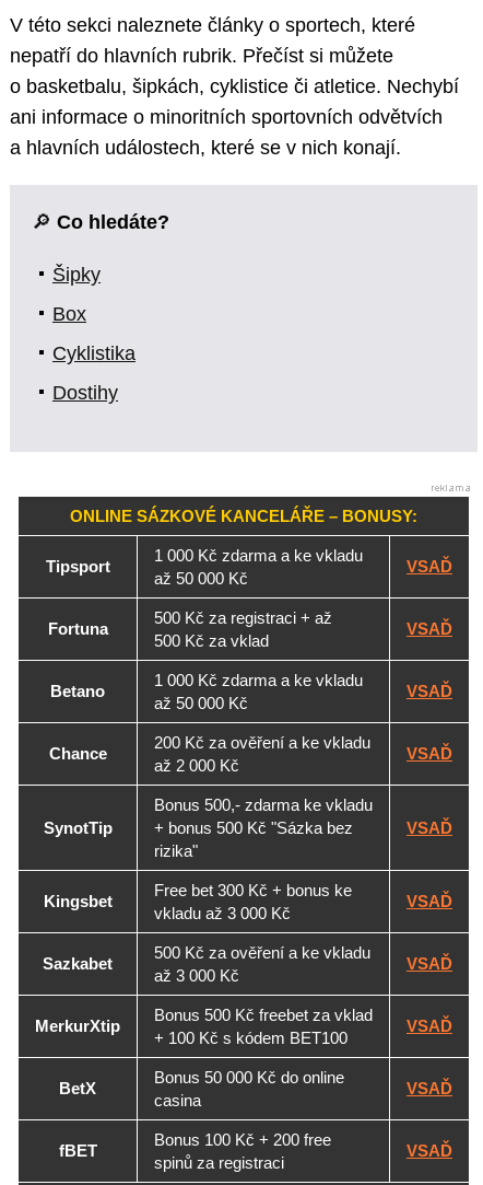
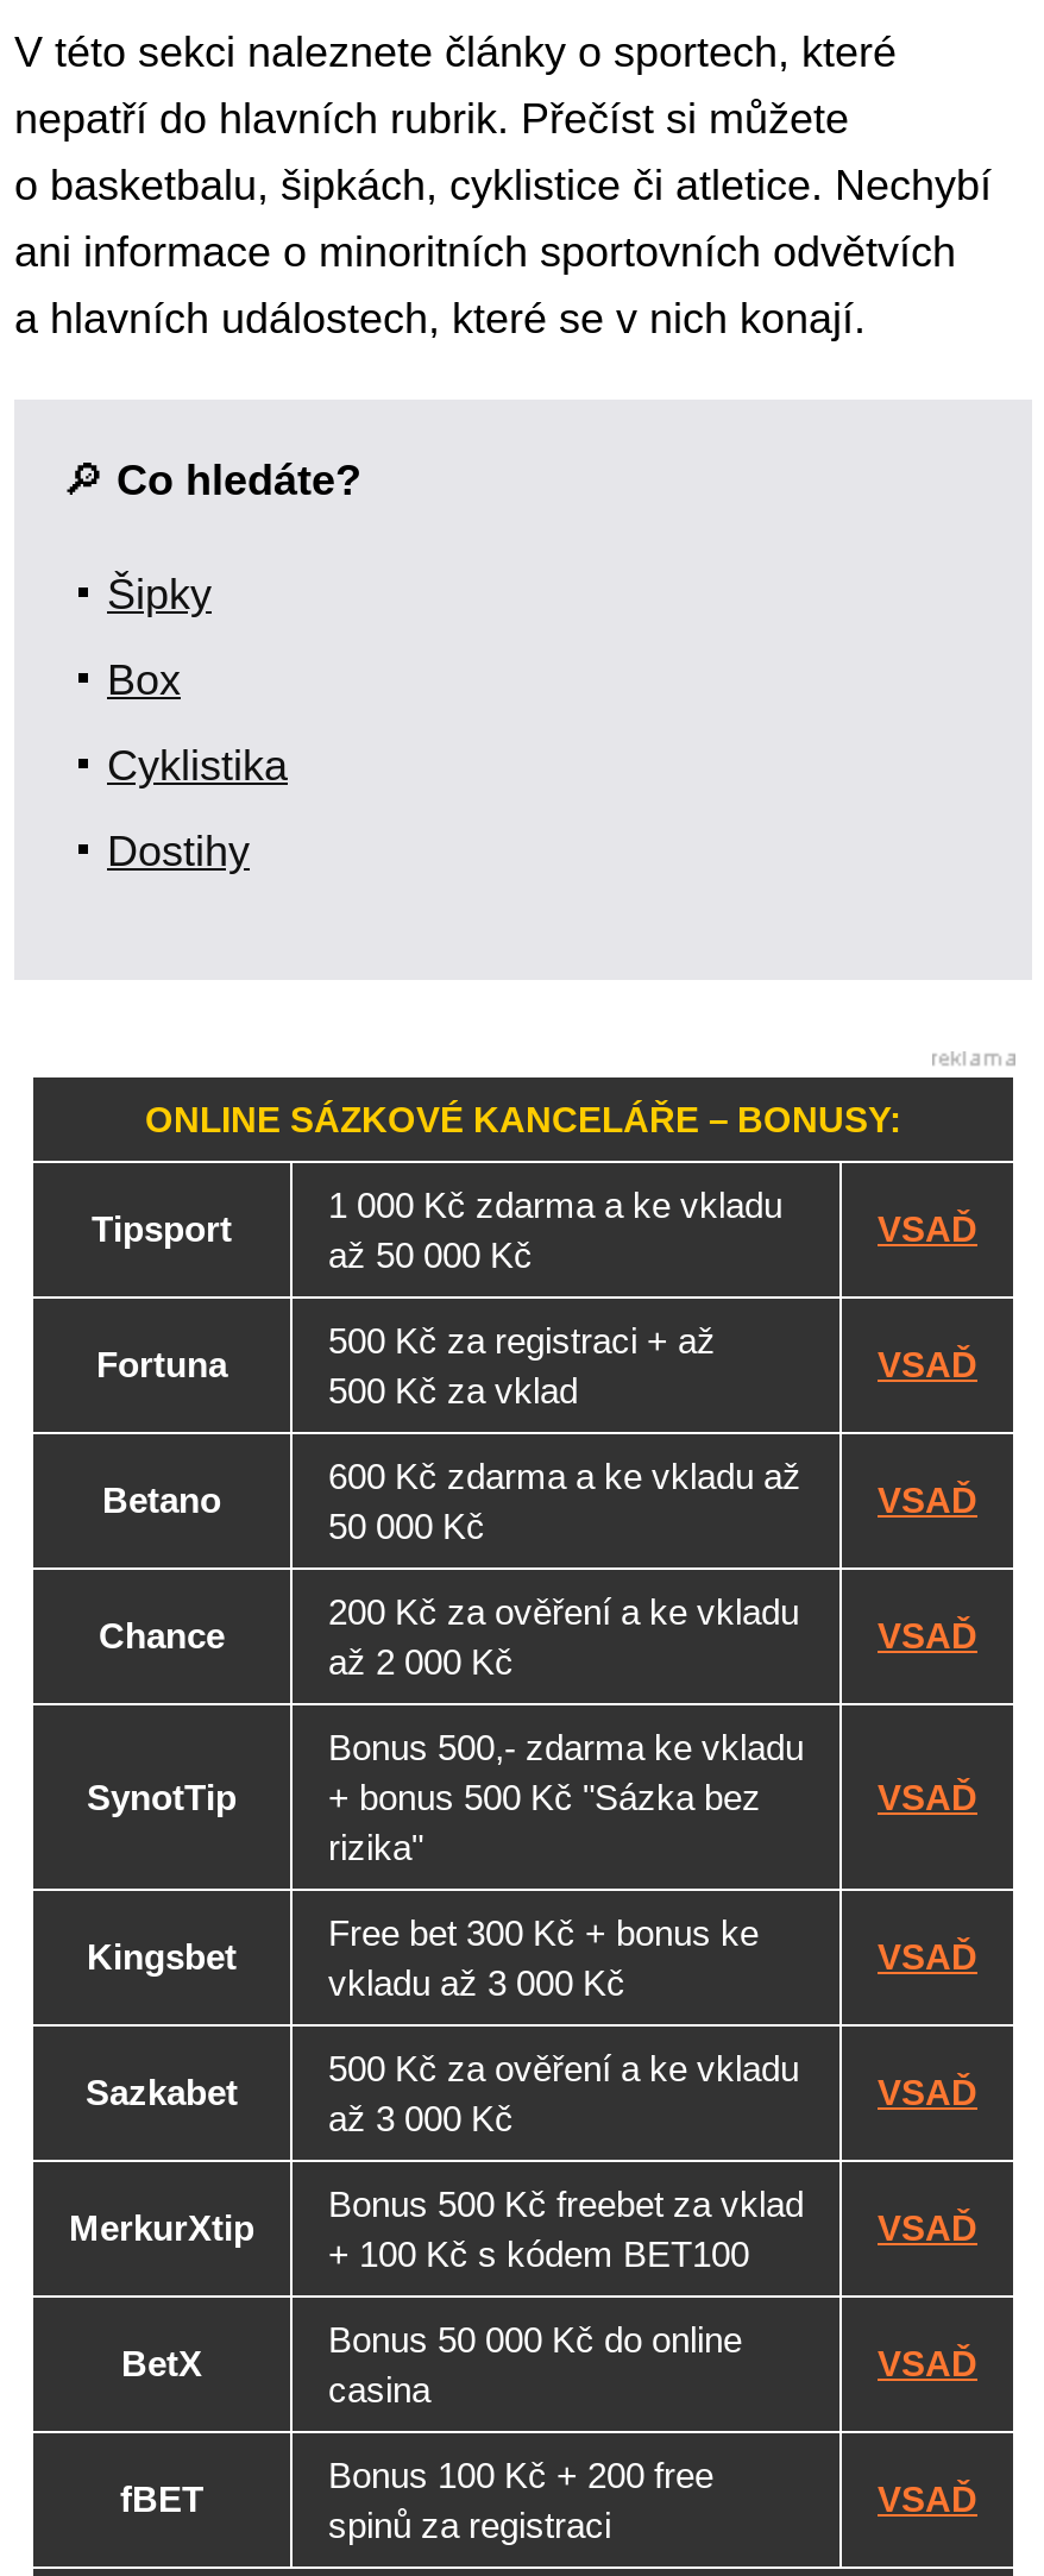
[154,671,363,712] 1 000 Kč zdarma a ke vkladu | až 50 000 Kč -> [328,1456,801,1546] 600 Kč zdarma a ke vkladu až | 50 000 Kč

